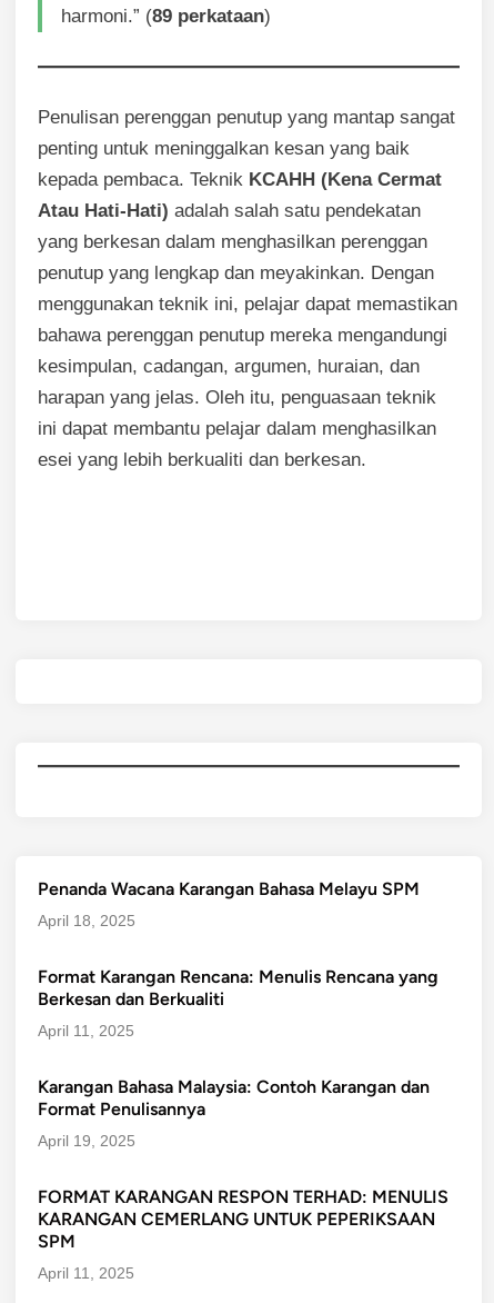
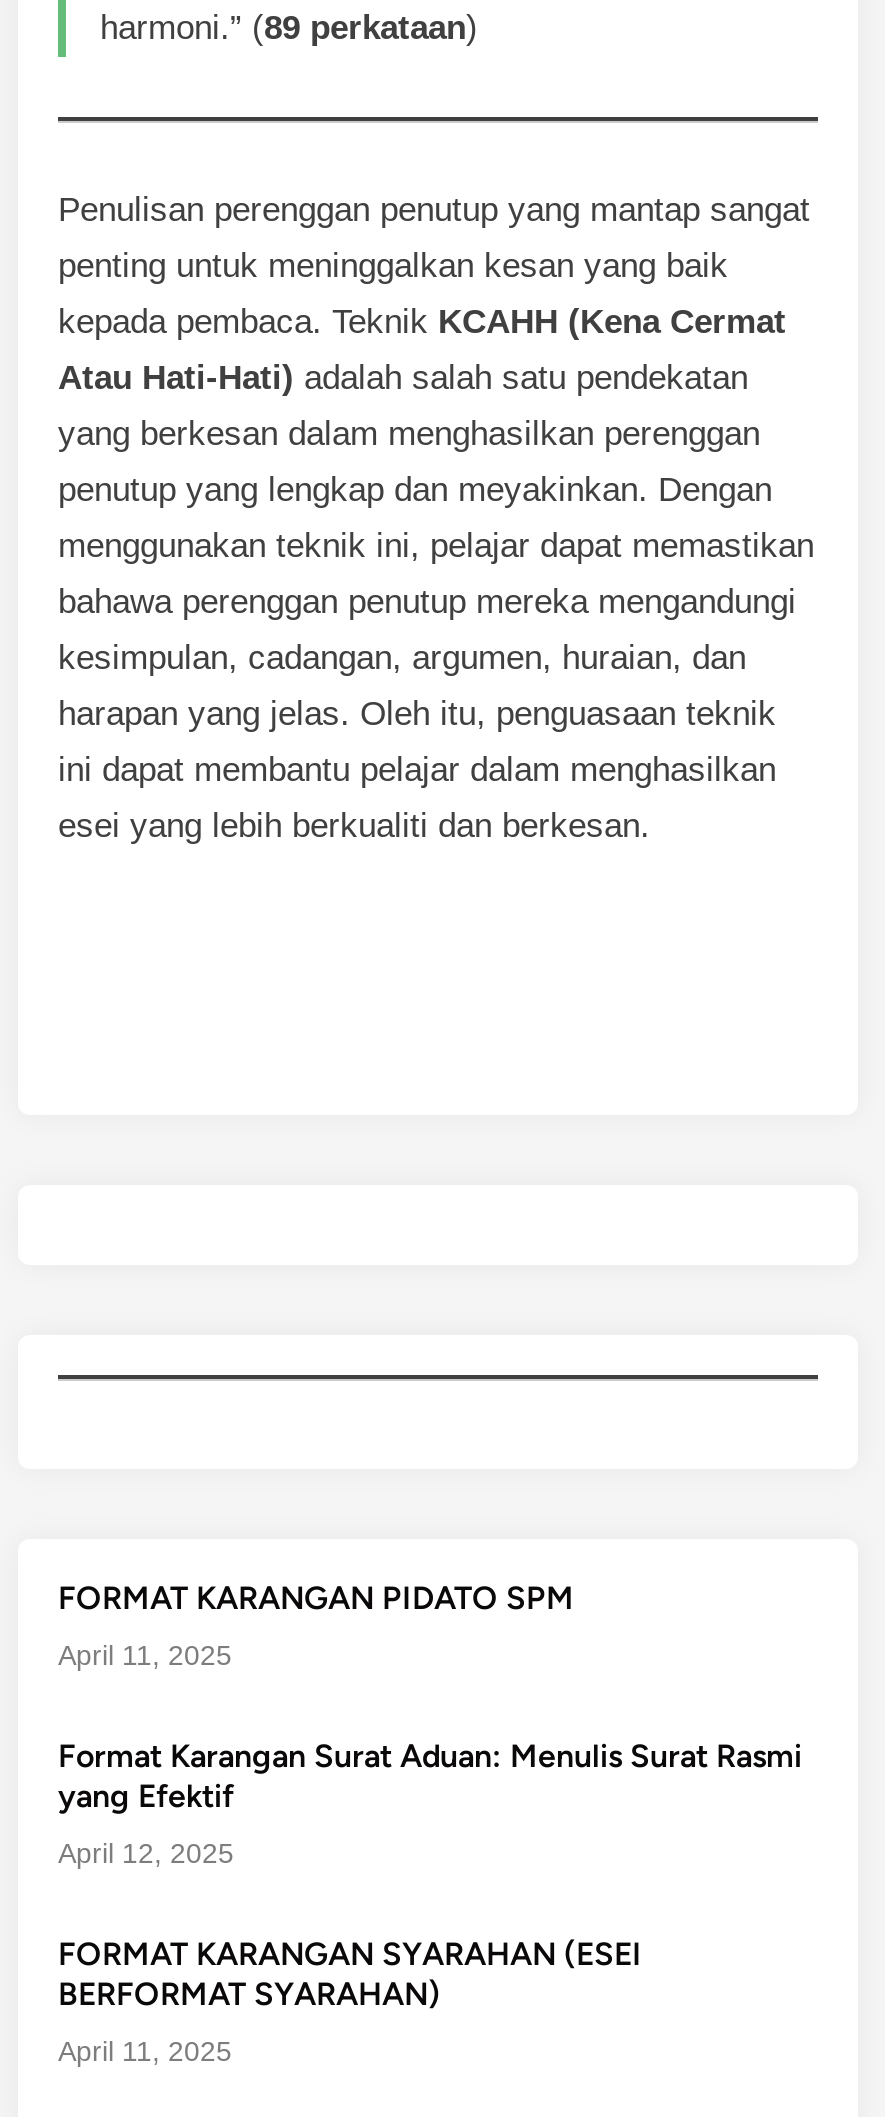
[38,879,438,1010] Penanda Wacana Karangan Bahasa Melayu SPM | April 18, 2025 | Format Karangan Rencana: Menulis Rencana yang | Berkesan dan Berkualiti -> [58,1580,574,1618] FORMAT KARANGAN PIDATO SPM
[38,1077,430,1120] Karangan Bahasa Malaysia: Contoh Karangan dan | Format Penulisannya -> [58,1738,802,1816] Format Karangan Surat Aduan: Menulis Surat Rasmi | yang Efektif
[38,1132,135,1150] April 19, 2025 -> [58,1838,234,1870] April 12, 2025
[38,1187,448,1252] FORMAT KARANGAN RESPON TERHAD: MENULIS | KARANGAN CEMERLANG UNTUK PEPERIKSAAN | SPM -> [58,1936,642,2014] FORMAT KARANGAN SYARAHAN (ESEI | BERFORMAT SYARAHAN)

